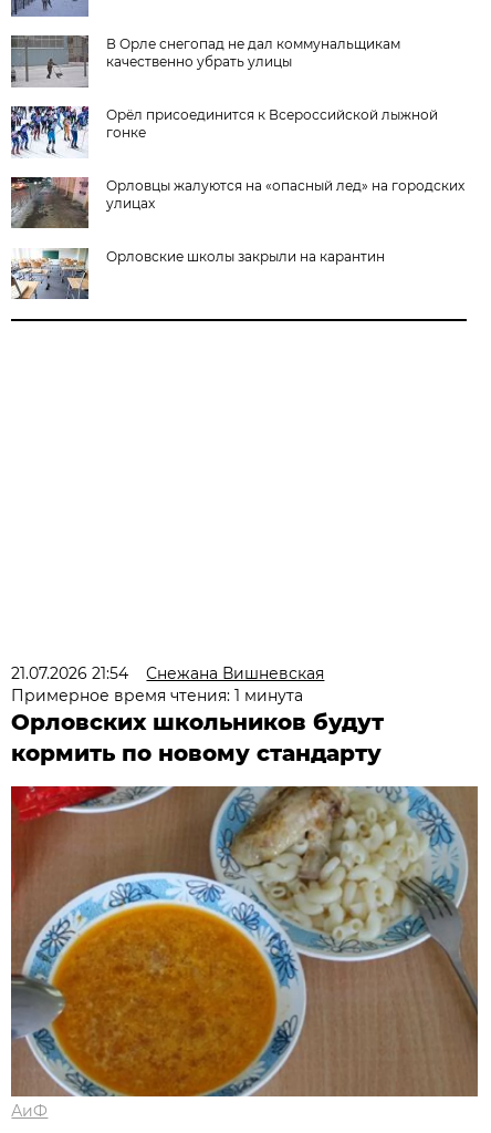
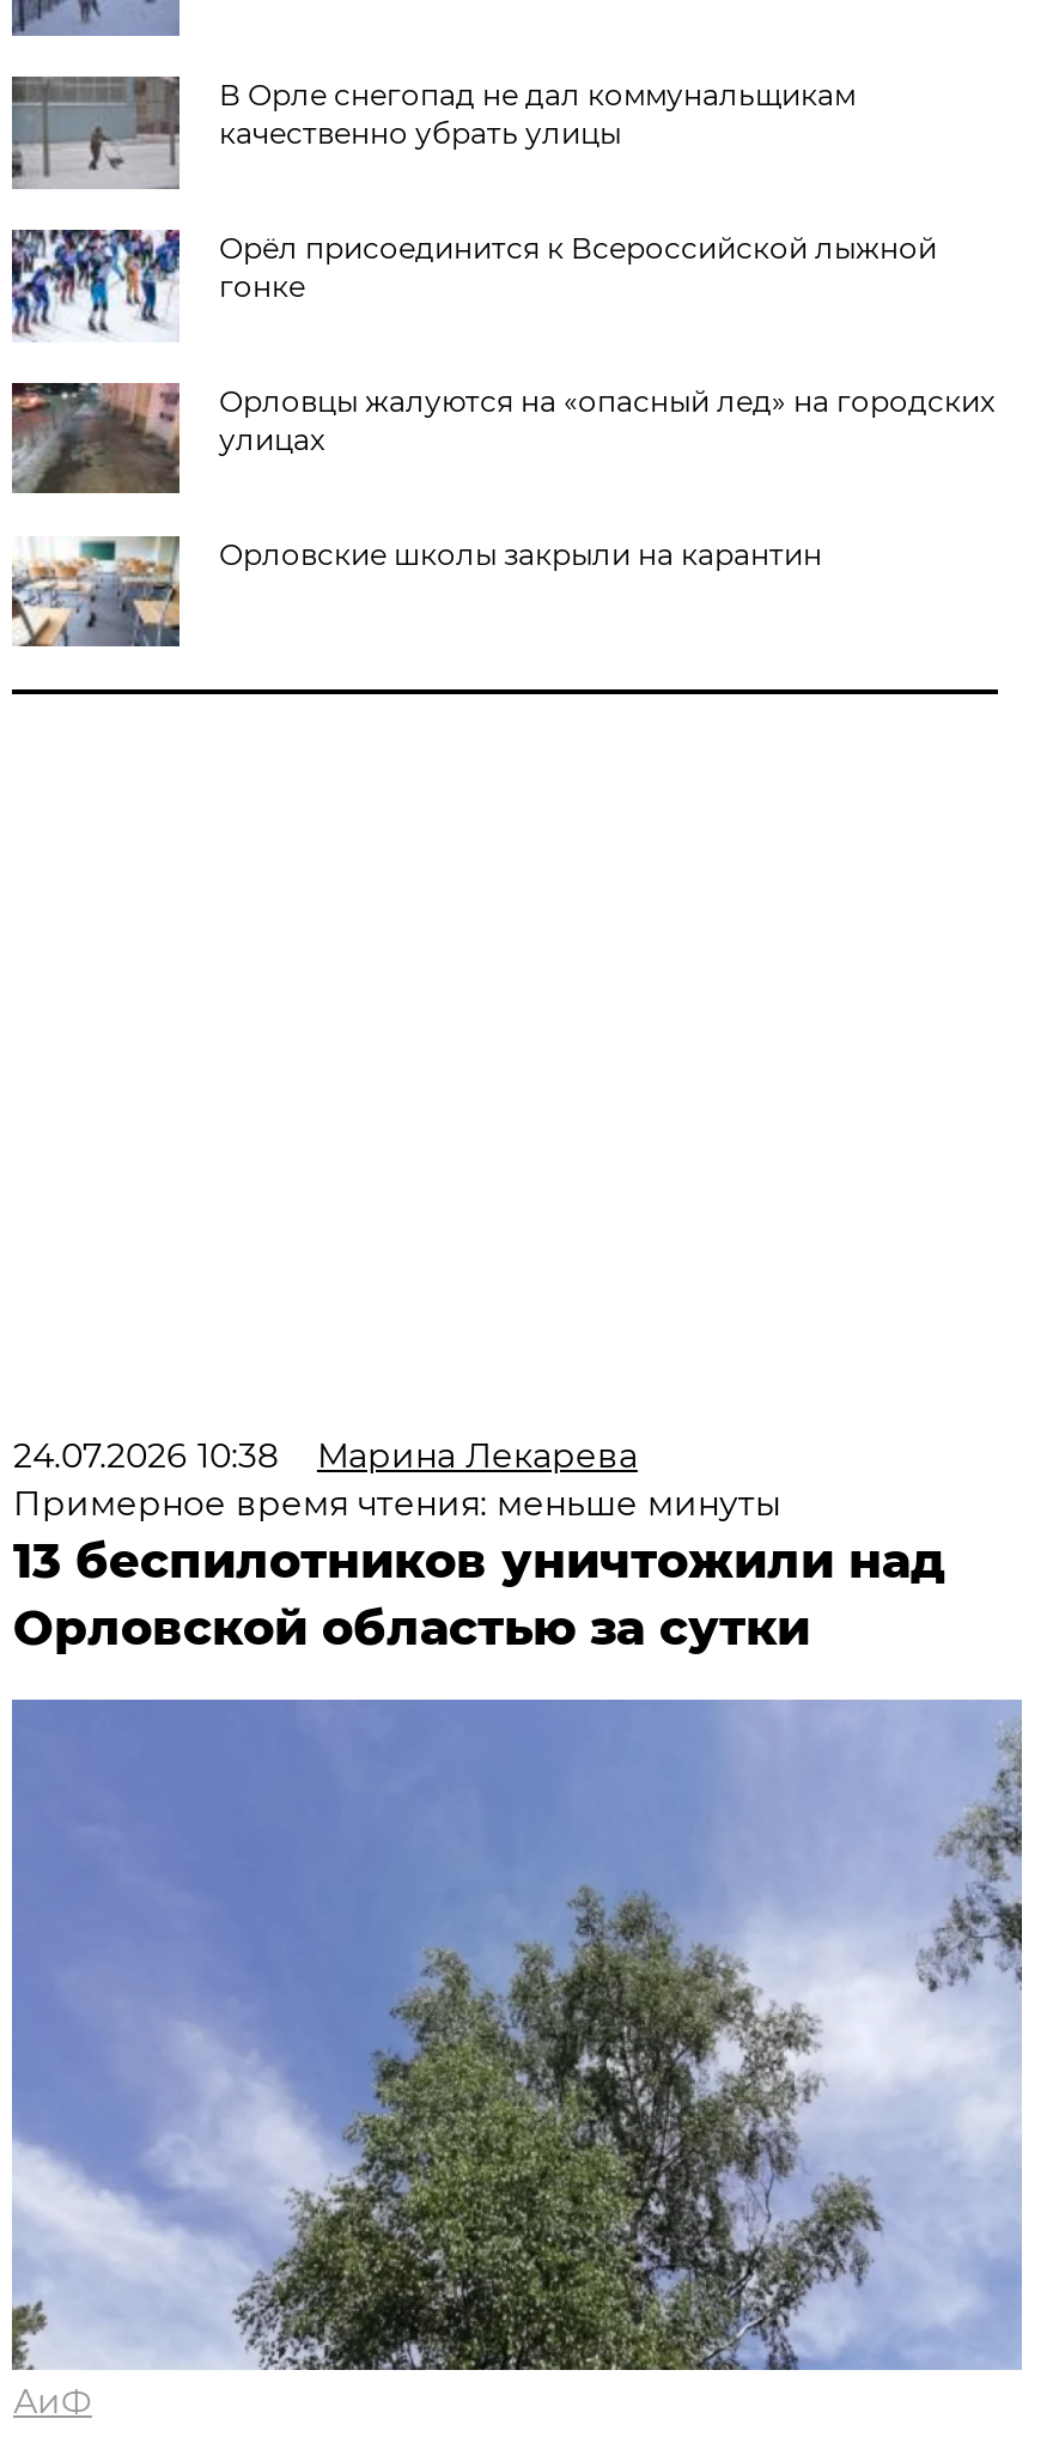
[12,663,384,766] 21.07.2026 21:54 | Снежана Вишневская | Примерное время чтения: 1 минута | Орловских школьников будут | кормить по новому стандарту -> [13,1434,944,1656] 24.07.2026 10:38 | Марина Лекарева | Примерное время чтения: меньше минуты | 13 беспилотников уничтожили над | Орловской областью за сутки
[10,785,479,1098] [image] -> [10,1697,1024,2372] [image]

